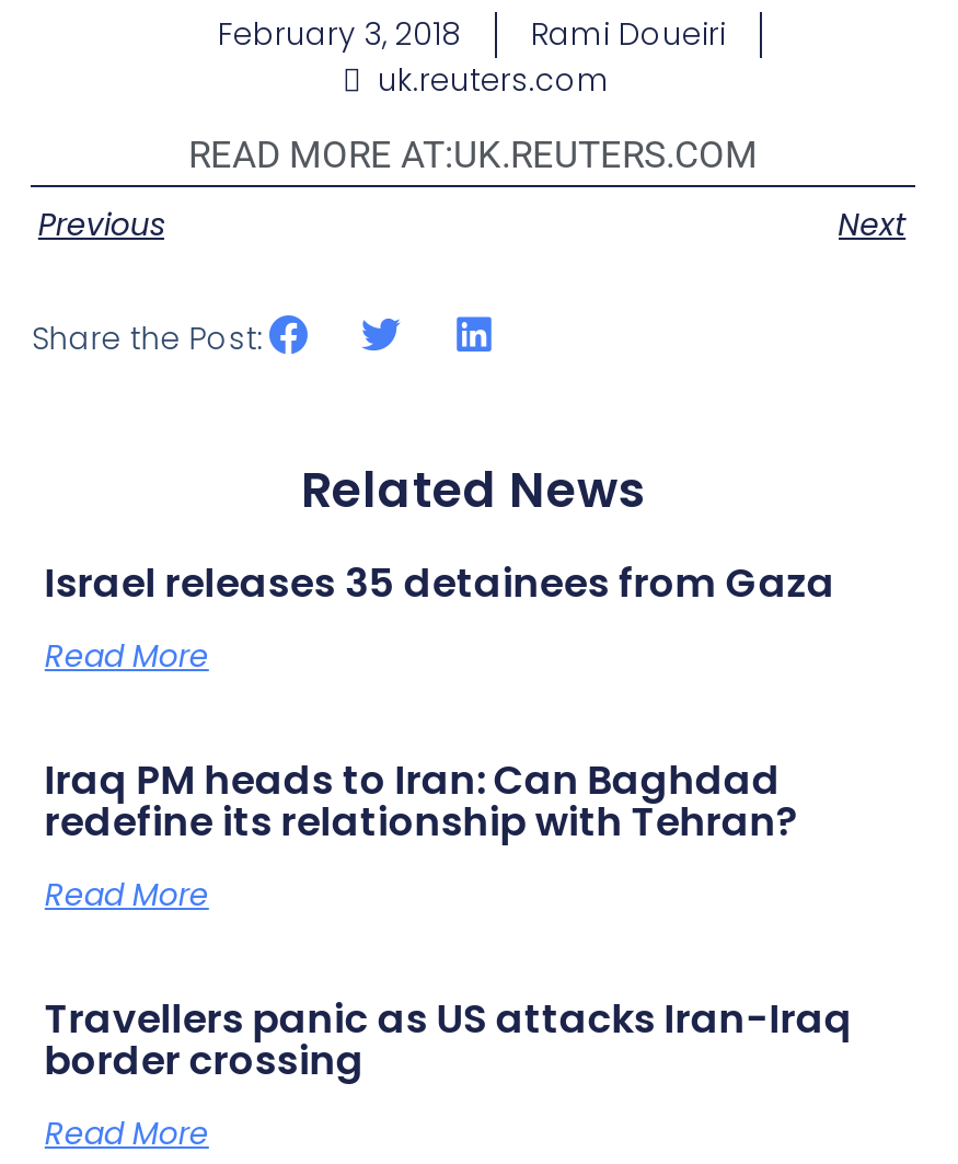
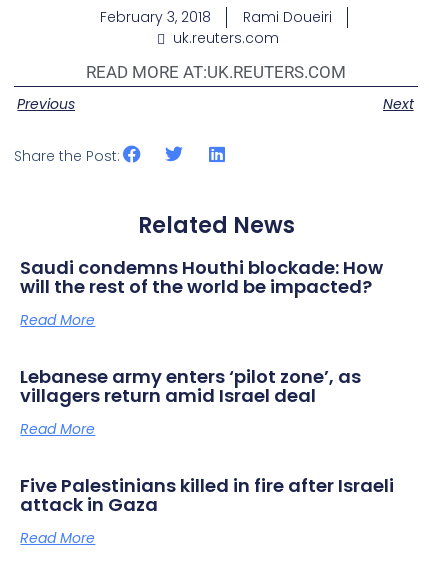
[45,554,835,609] Israel releases 35 detainees from Gaza -> [20,255,383,299] Saudi condemns Houthi blockade: How | will the rest of the world be impacted?
[45,751,798,847] Iraq PM heads to Iran: Can Baghdad | redefine its relationship with Tehran? -> [20,364,361,408] Lebanese army enters ‘pilot zone’, as | villagers return amid Israel deal
[45,990,853,1086] Travellers panic as US attacks Iran-Iraq | border crossing -> [20,473,394,517] Five Palestinians killed in fire after Israeli | attack in Gaza

